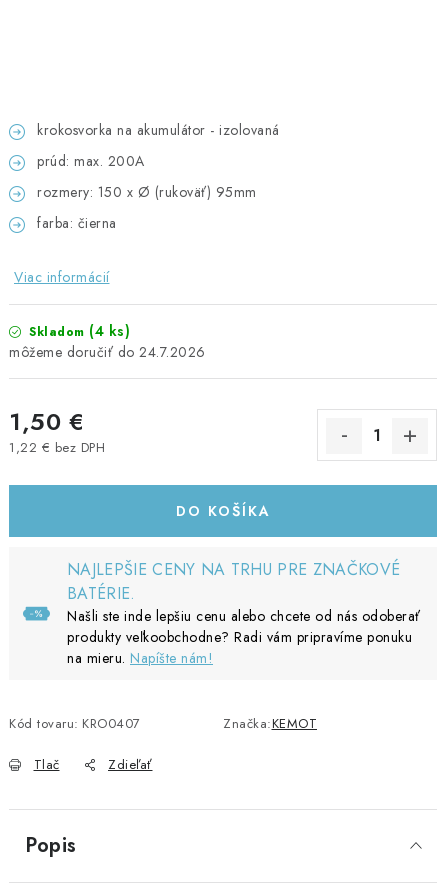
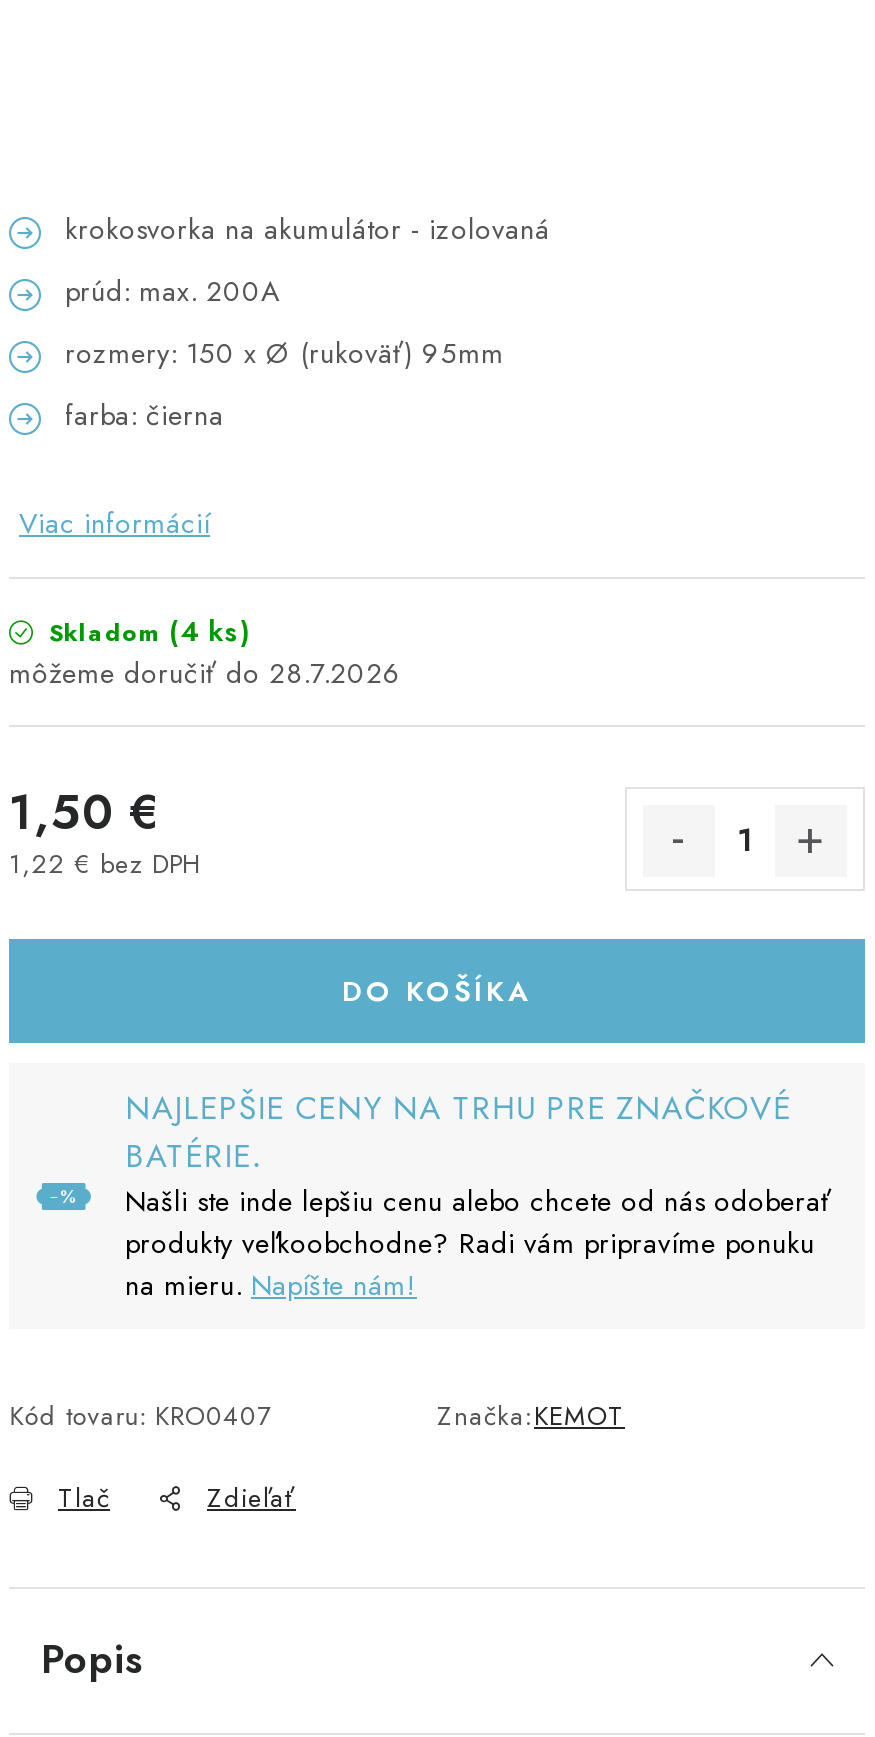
[139,342,205,362] 24.7.2026 -> [269,653,402,693] 28.7.2026

